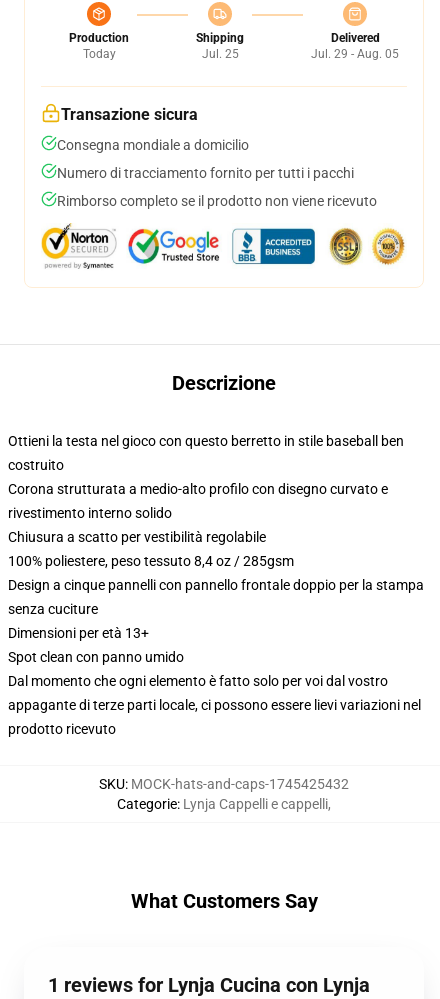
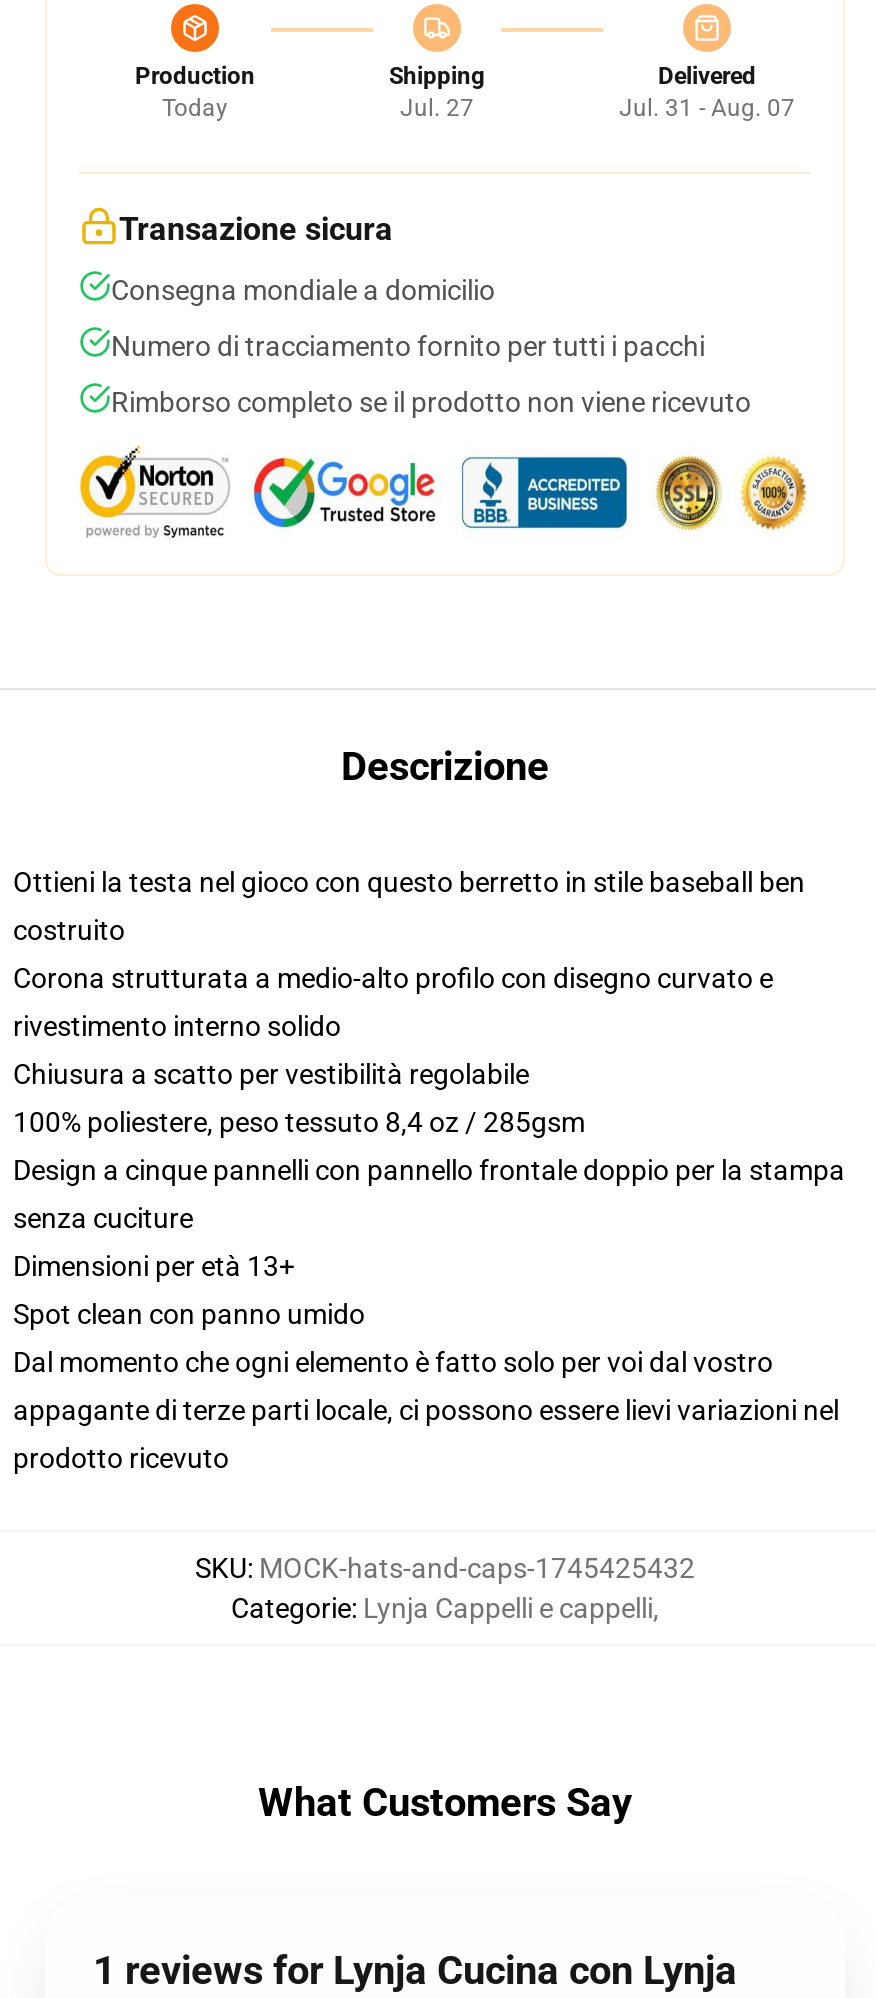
[201,47,238,61] Jul. 25 -> [400,94,474,122] Jul. 27
[311,47,399,61] Jul. 29 - Aug. 05 -> [619,94,795,122] Jul. 31 - Aug. 07

